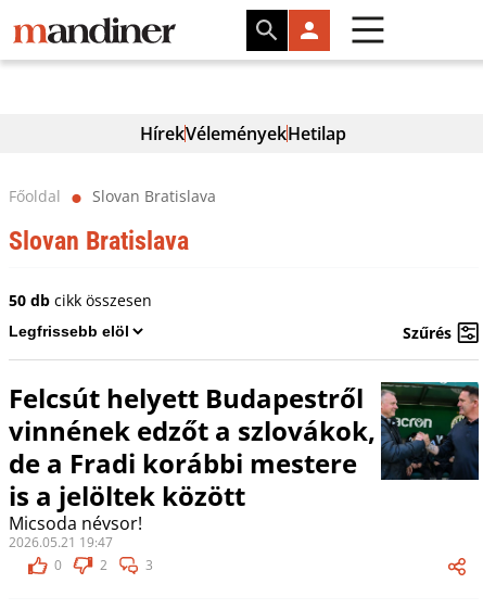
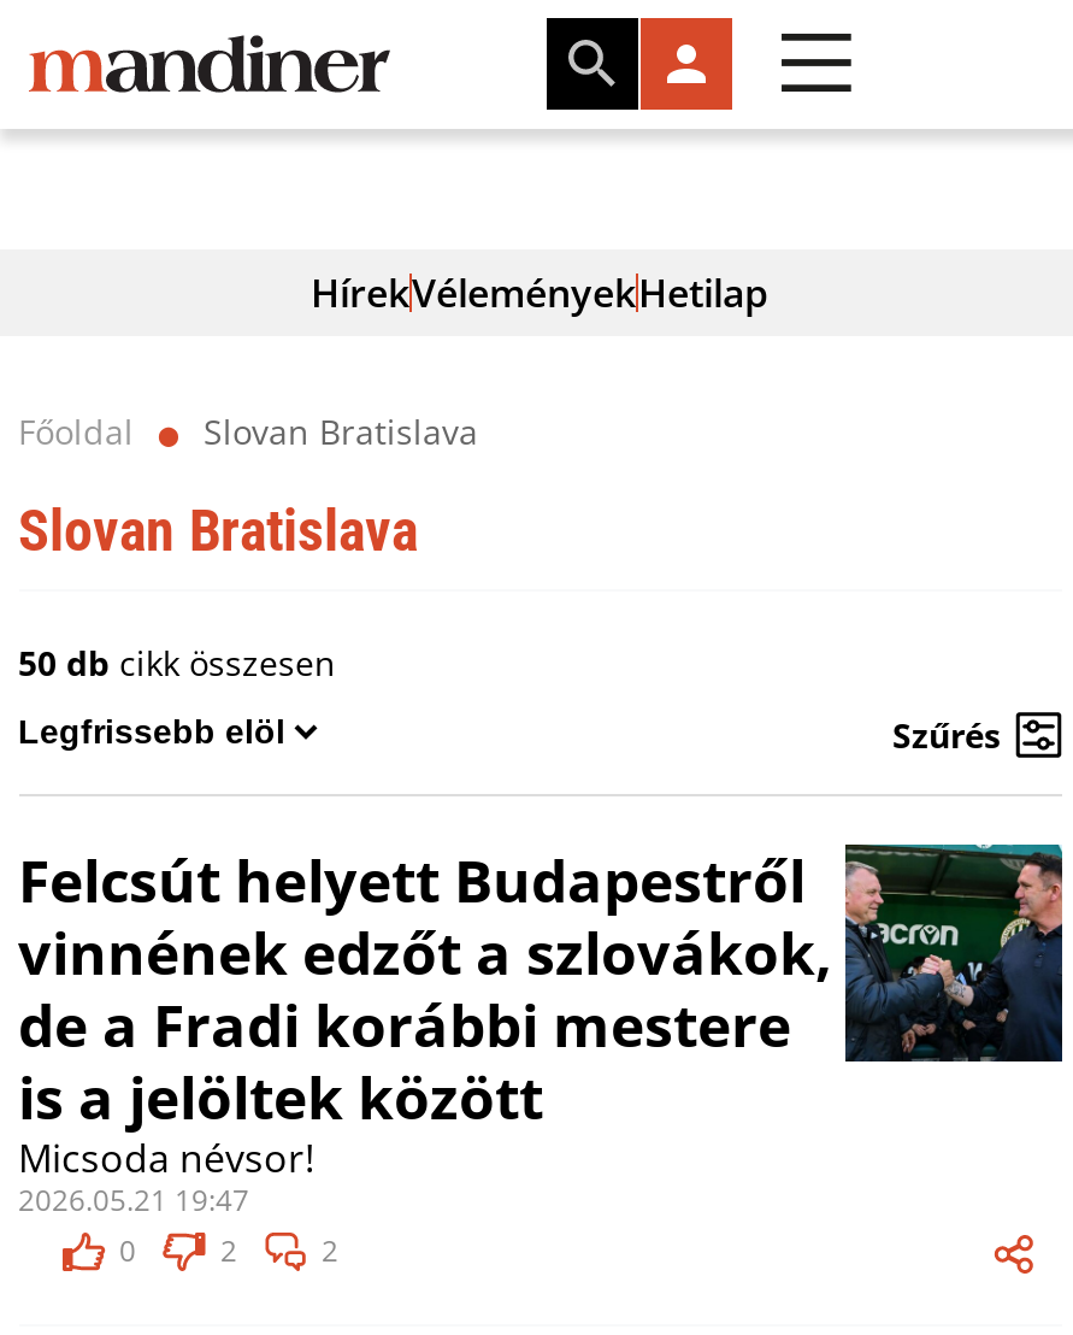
[145,556,152,574] 3 -> [322,1230,338,1271] 2

